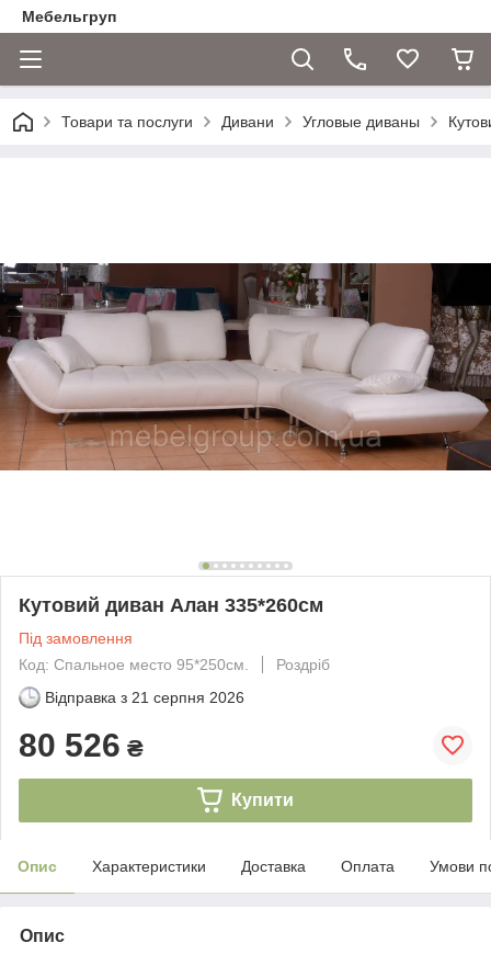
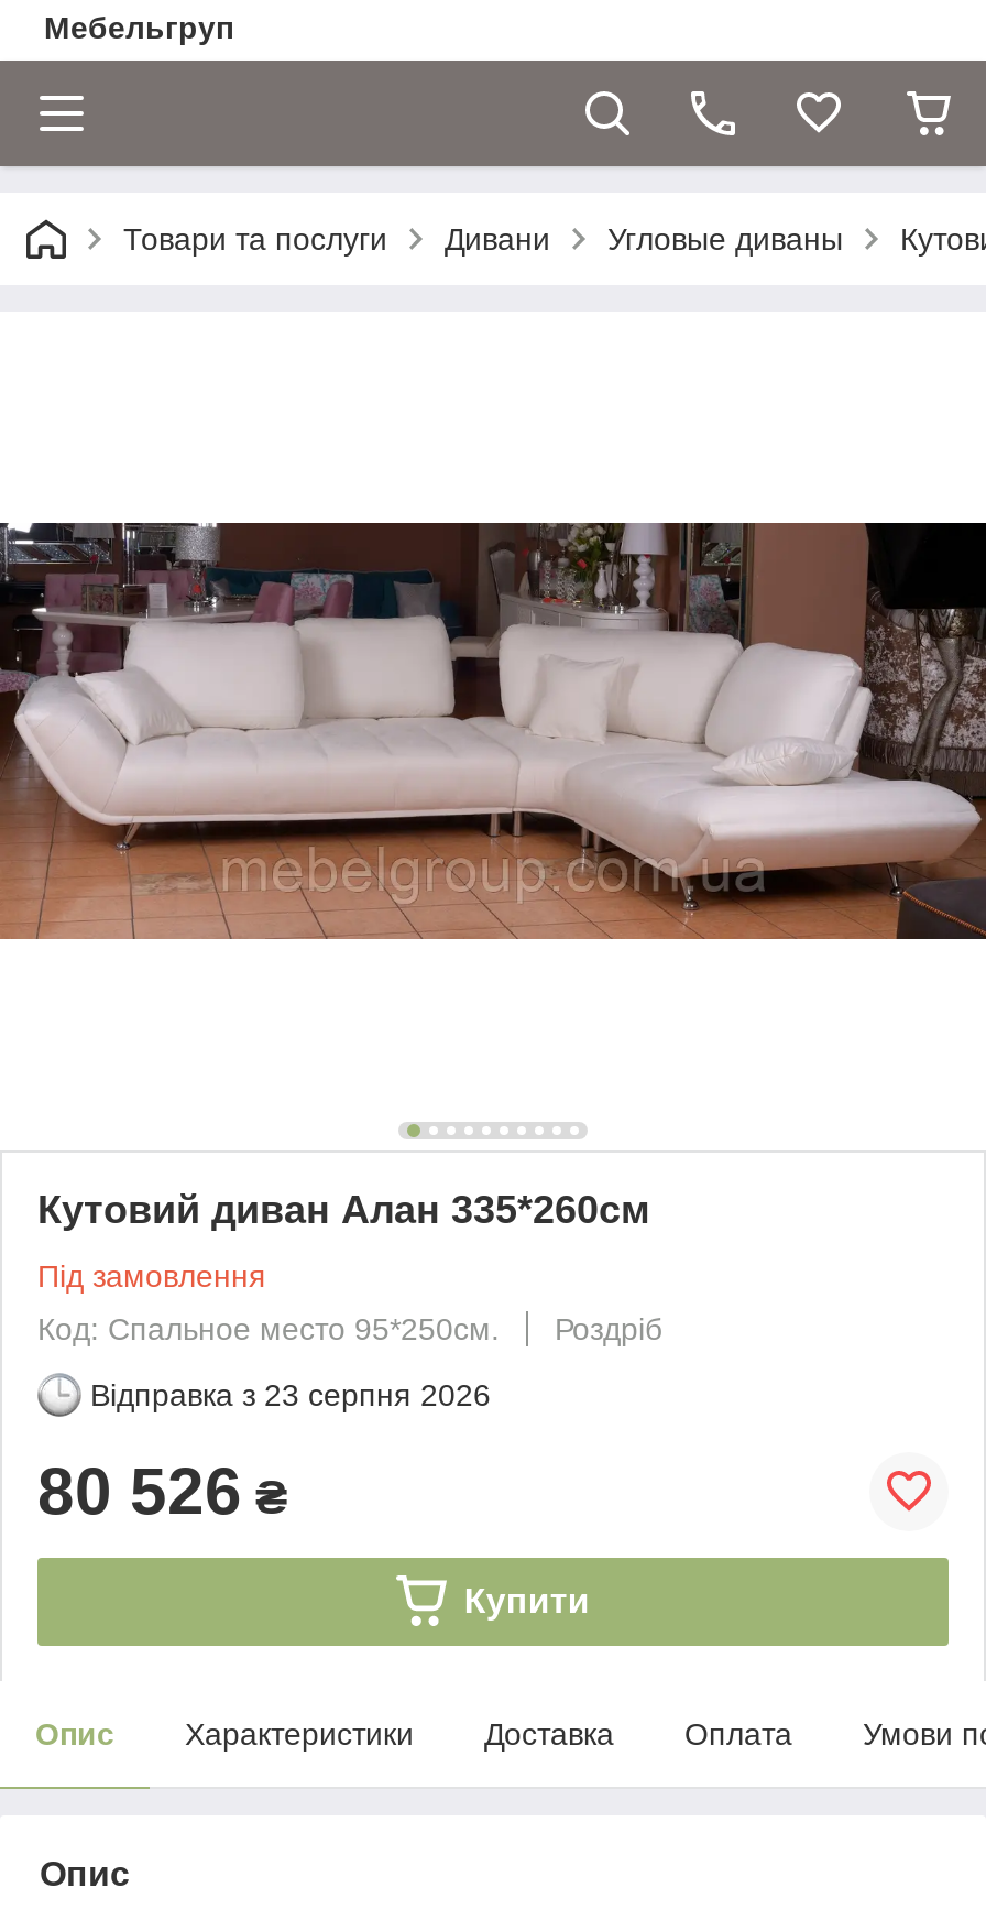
[45,688,244,706] Відправка з 21 серпня 2026 -> [90,1377,491,1412] Відправка з 23 серпня 2026

